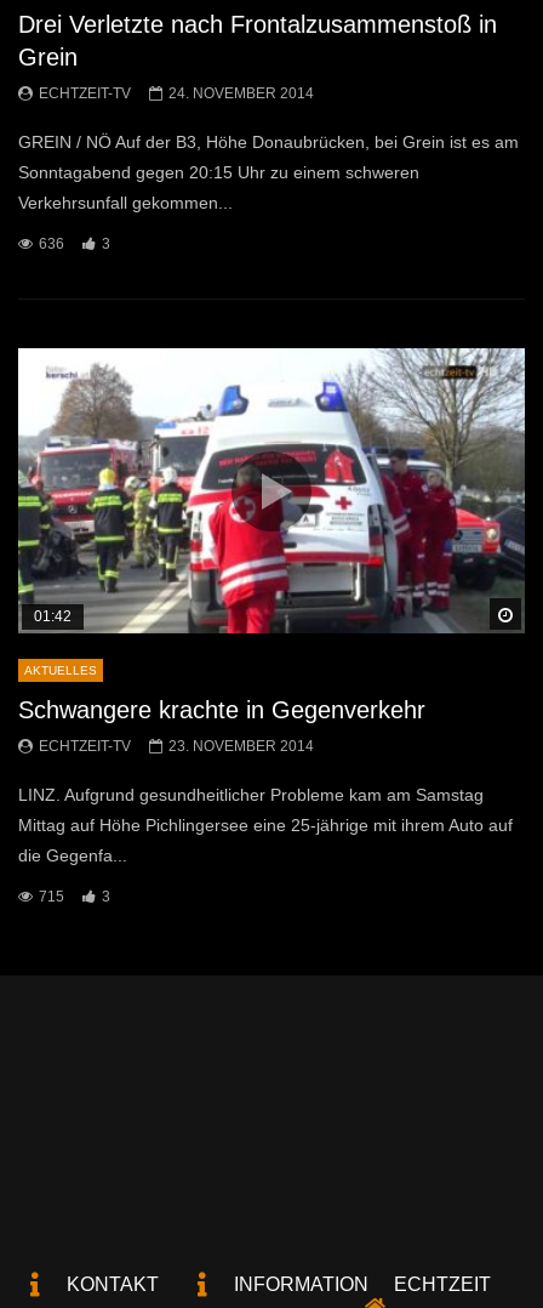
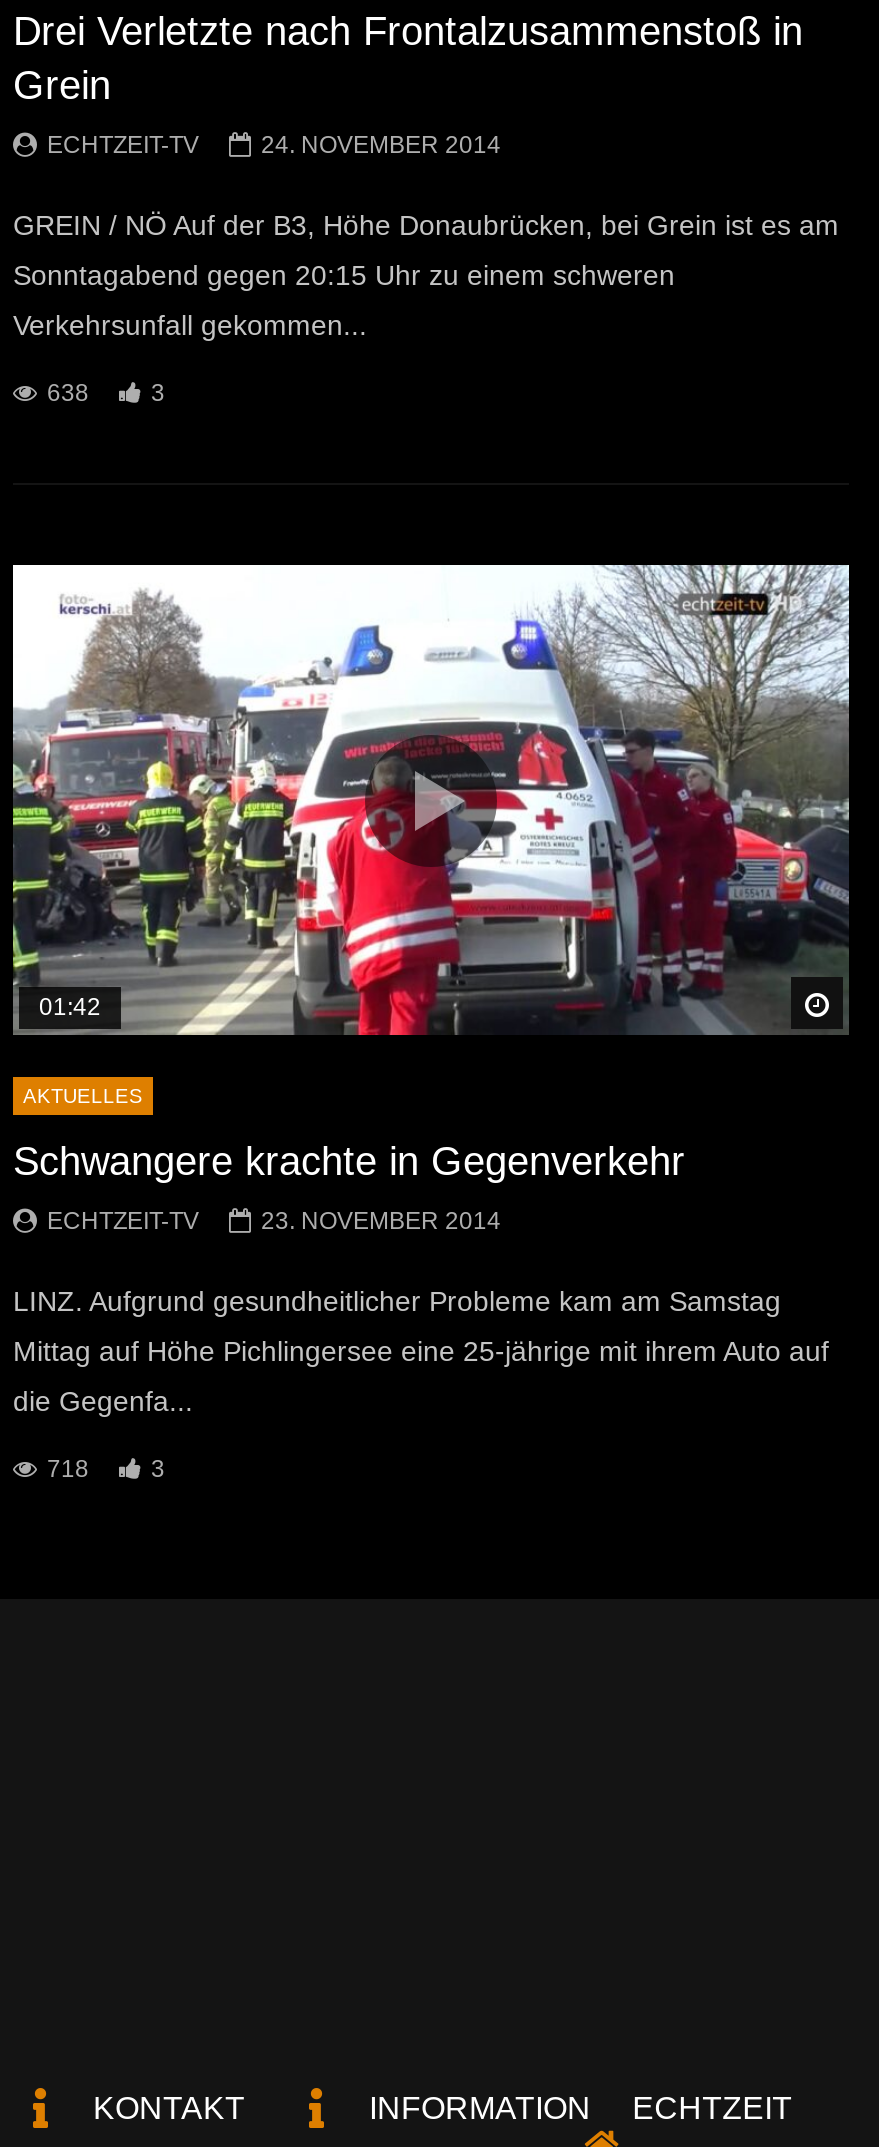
[39,235,64,252] 636 -> [47,379,89,407] 638
[39,888,64,905] 715 -> [47,1455,89,1483] 718

